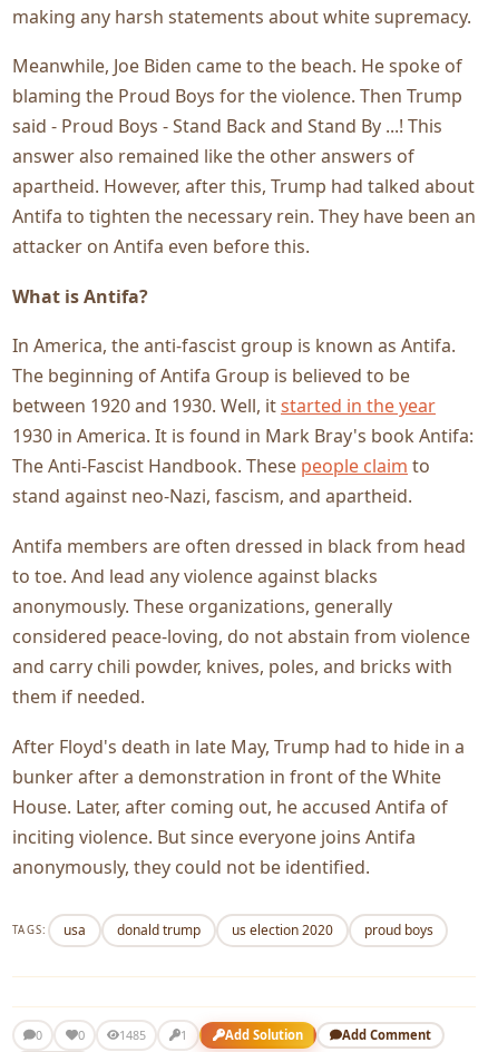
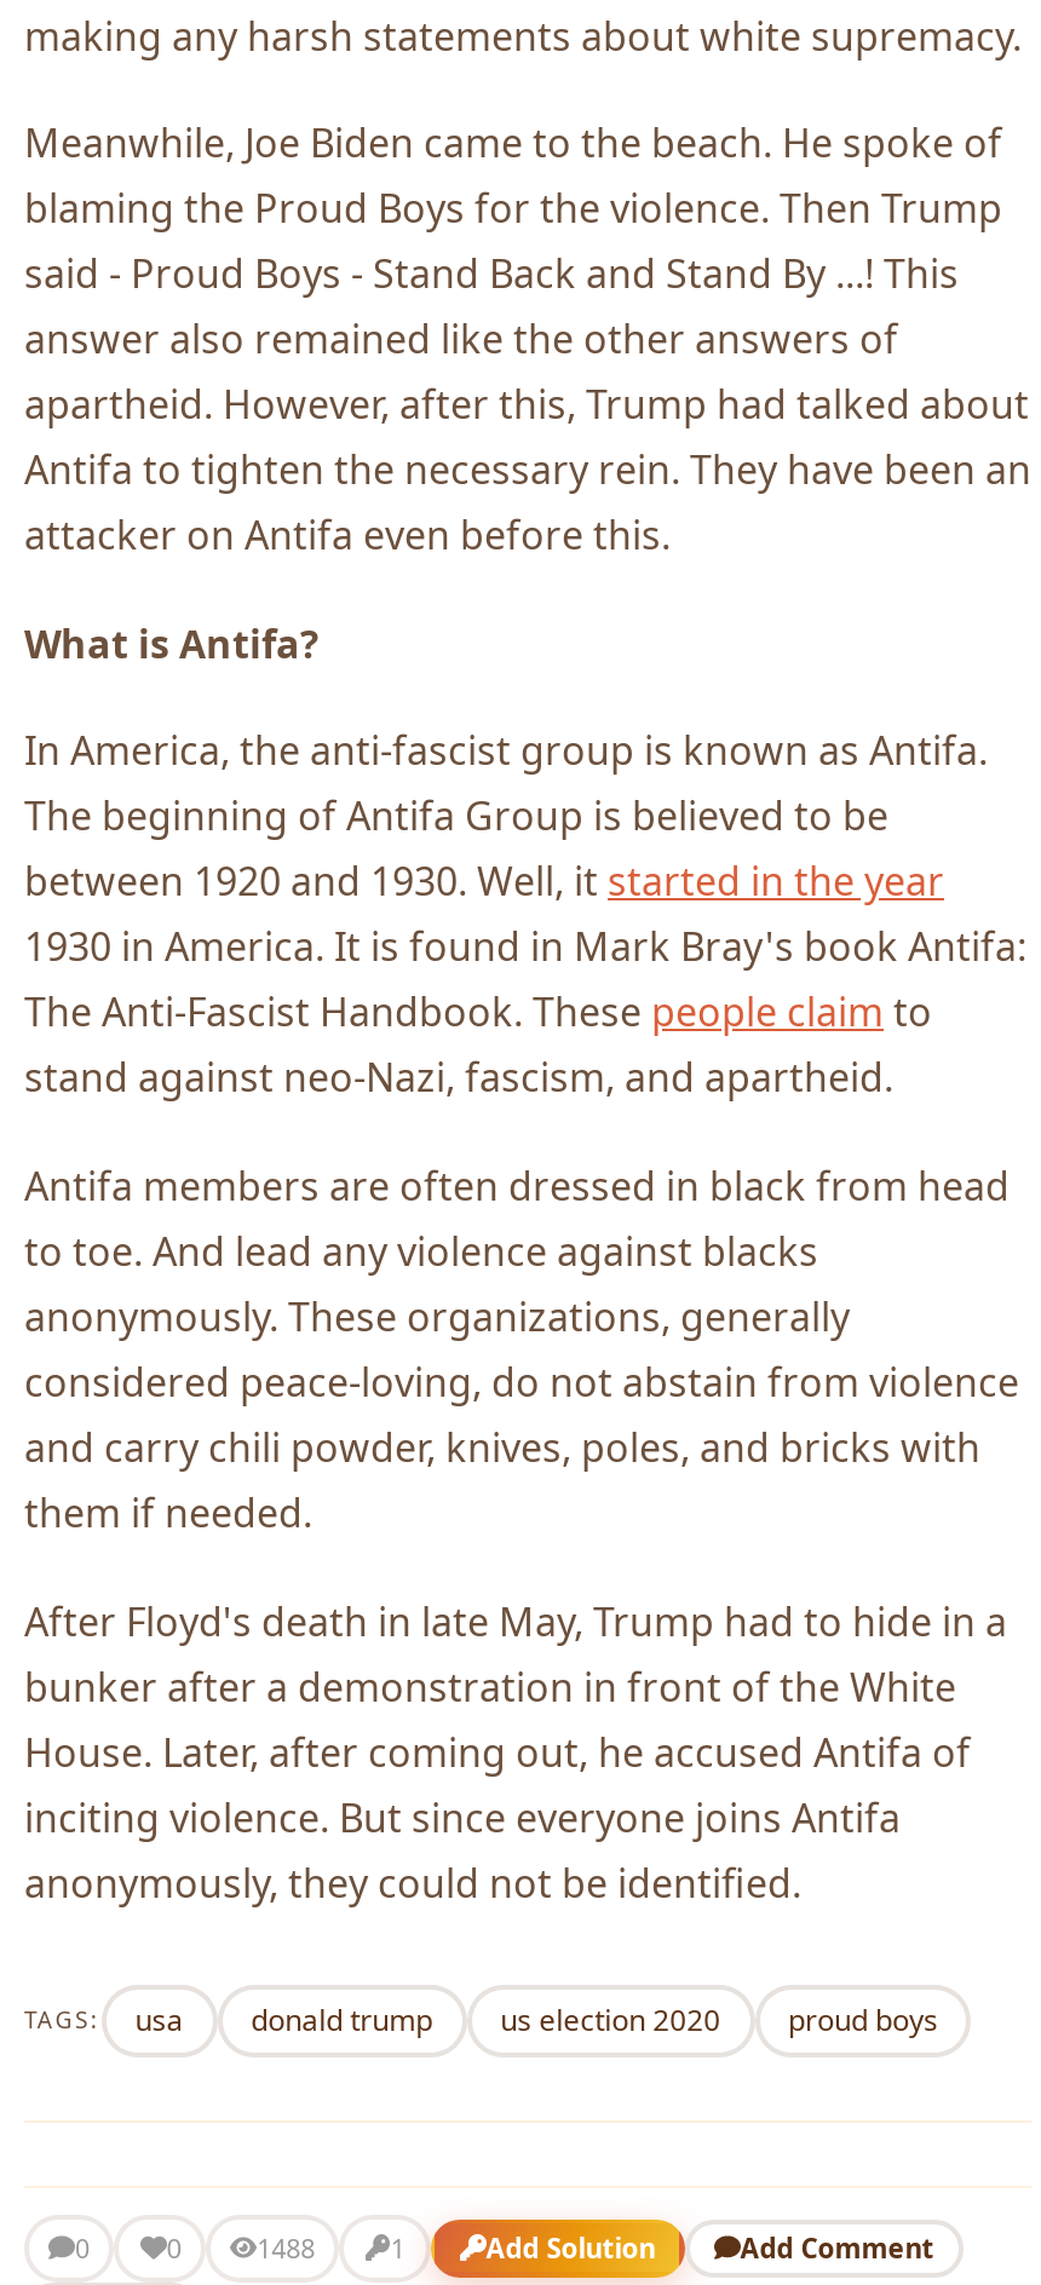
[119,1027,146,1043] 1485 -> [257,2231,315,2265] 1488

